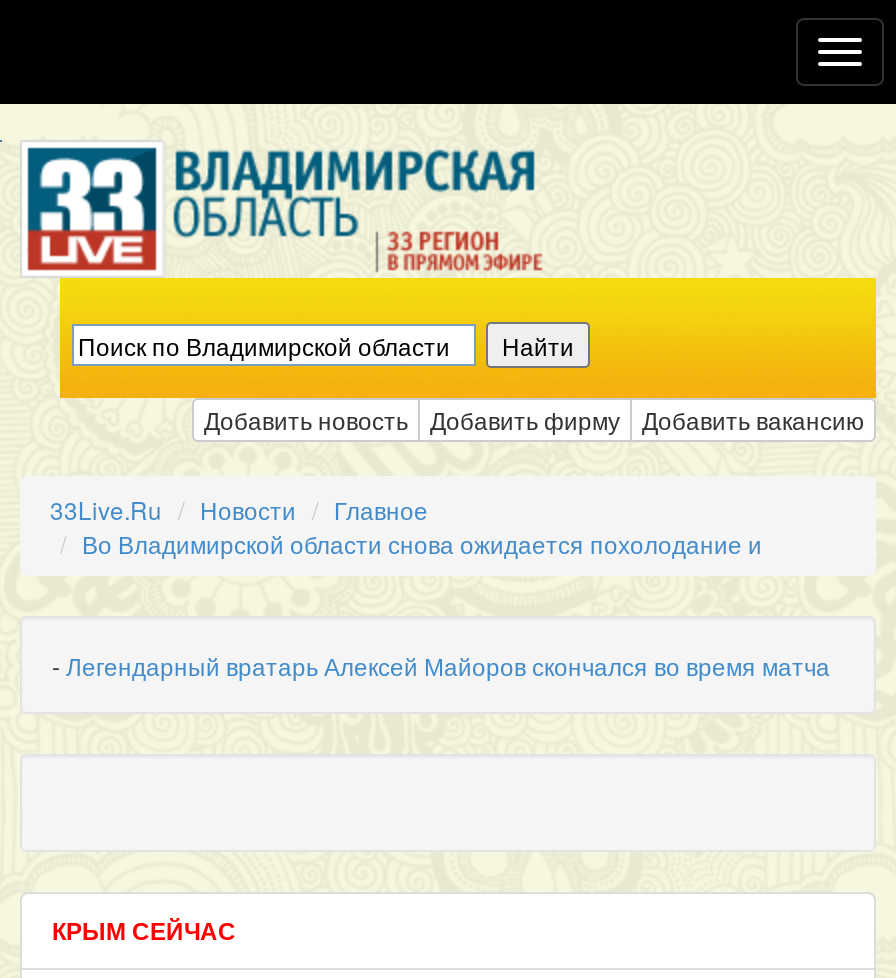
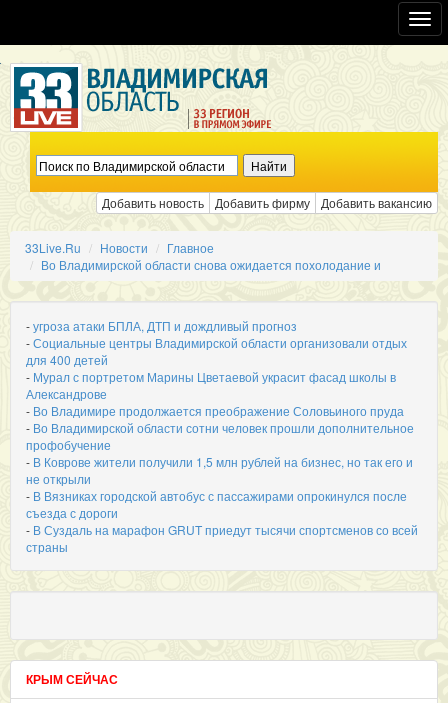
[52,648,830,682] - Легендарный вратарь Алексей Майоров скончался во время матча -> [26,317,418,555] - угроза атаки БПЛА, ДТП и дождливый прогноз | - Социальные центры Владимирской области организовали отдых | для 400 детей | - Мурал с портретом Марины Цветаевой украсит фасад школы в | Александрове | - Во Владимире продолжается преображение Соловьиного пруда | - Во Владимирской области сотни человек прошли дополнительное | профобучение | - В Коврове жители получили 1,5 млн рублей на бизнес, но так его и | не открыли | - В Вязниках городской автобус с пассажирами опрокинулся после | съезда с дороги | - В Суздаль на марафон GRUT приедут тысячи спортсменов со всей | страны

